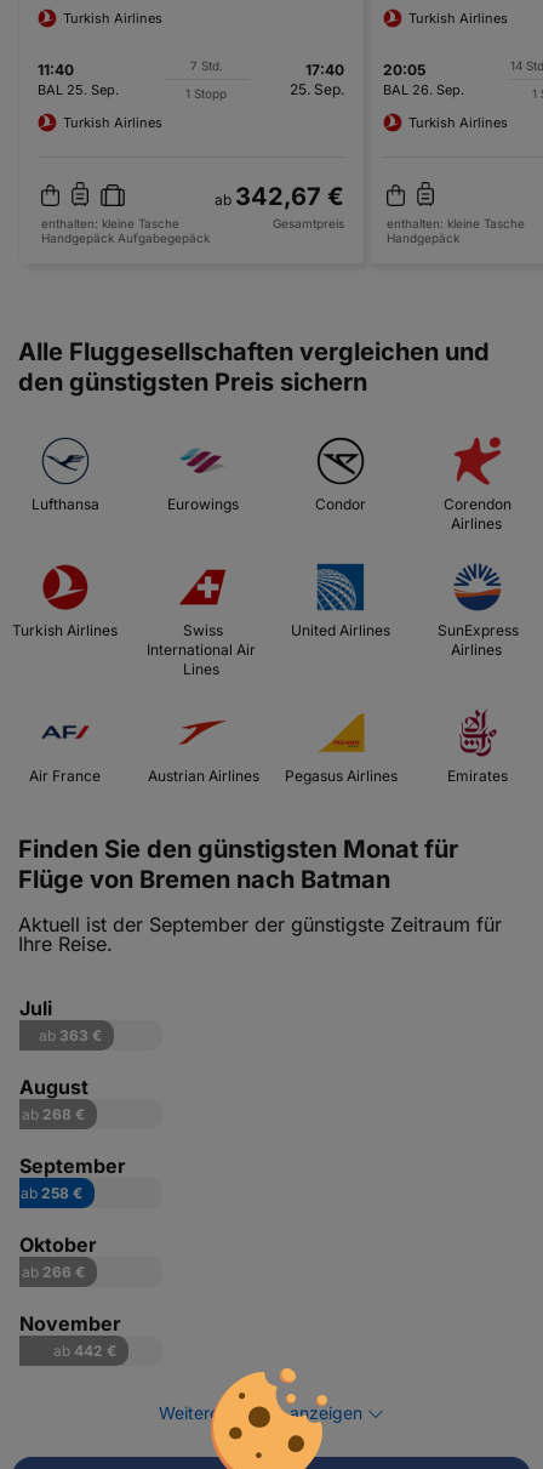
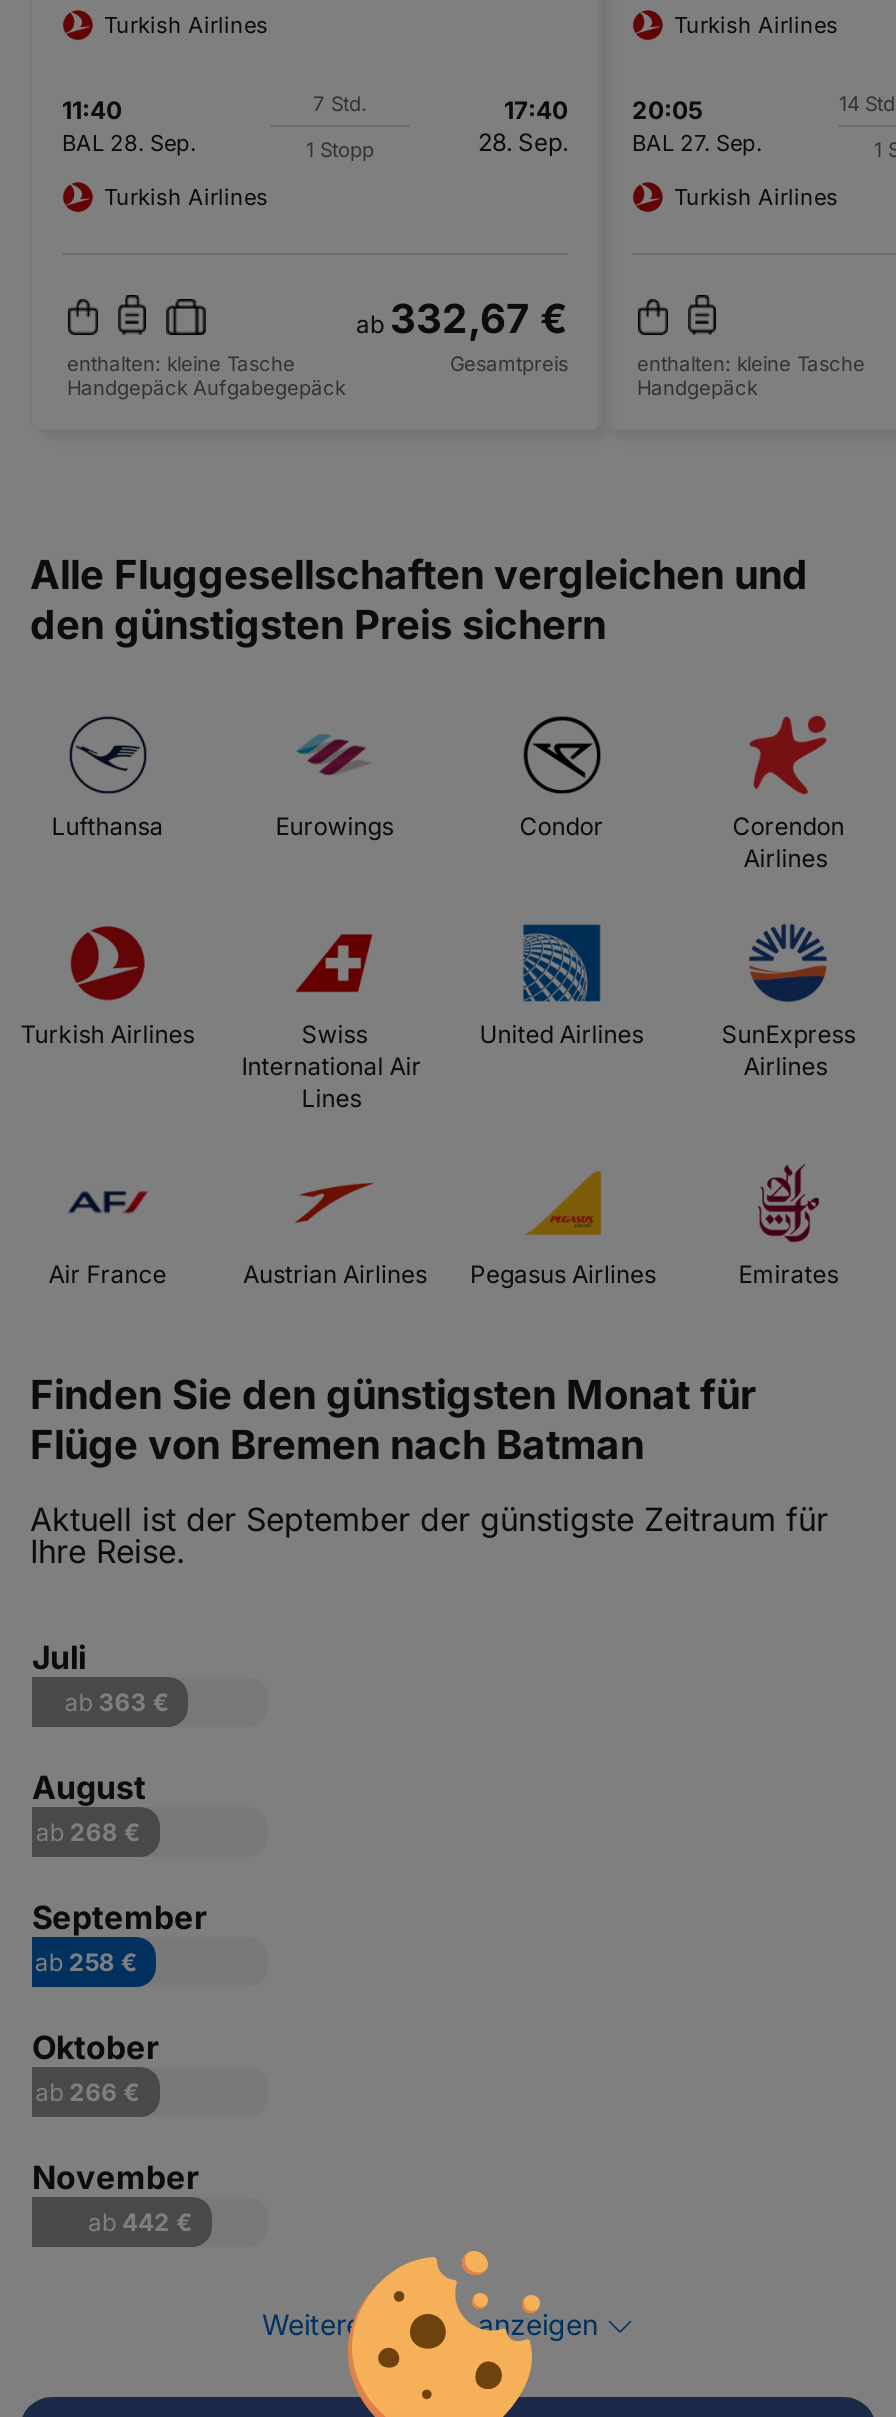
[38,81,119,98] BAL 25. Sep. -> [62,128,196,156] BAL 28. Sep.
[290,79,344,98] 25. Sep. -> [478,126,568,156] 28. Sep.
[383,81,464,98] BAL 26. Sep. -> [632,128,762,156] BAL 27. Sep.
[215,182,344,211] ab 342,67 € -> [356,295,568,343] ab 332,67 €

